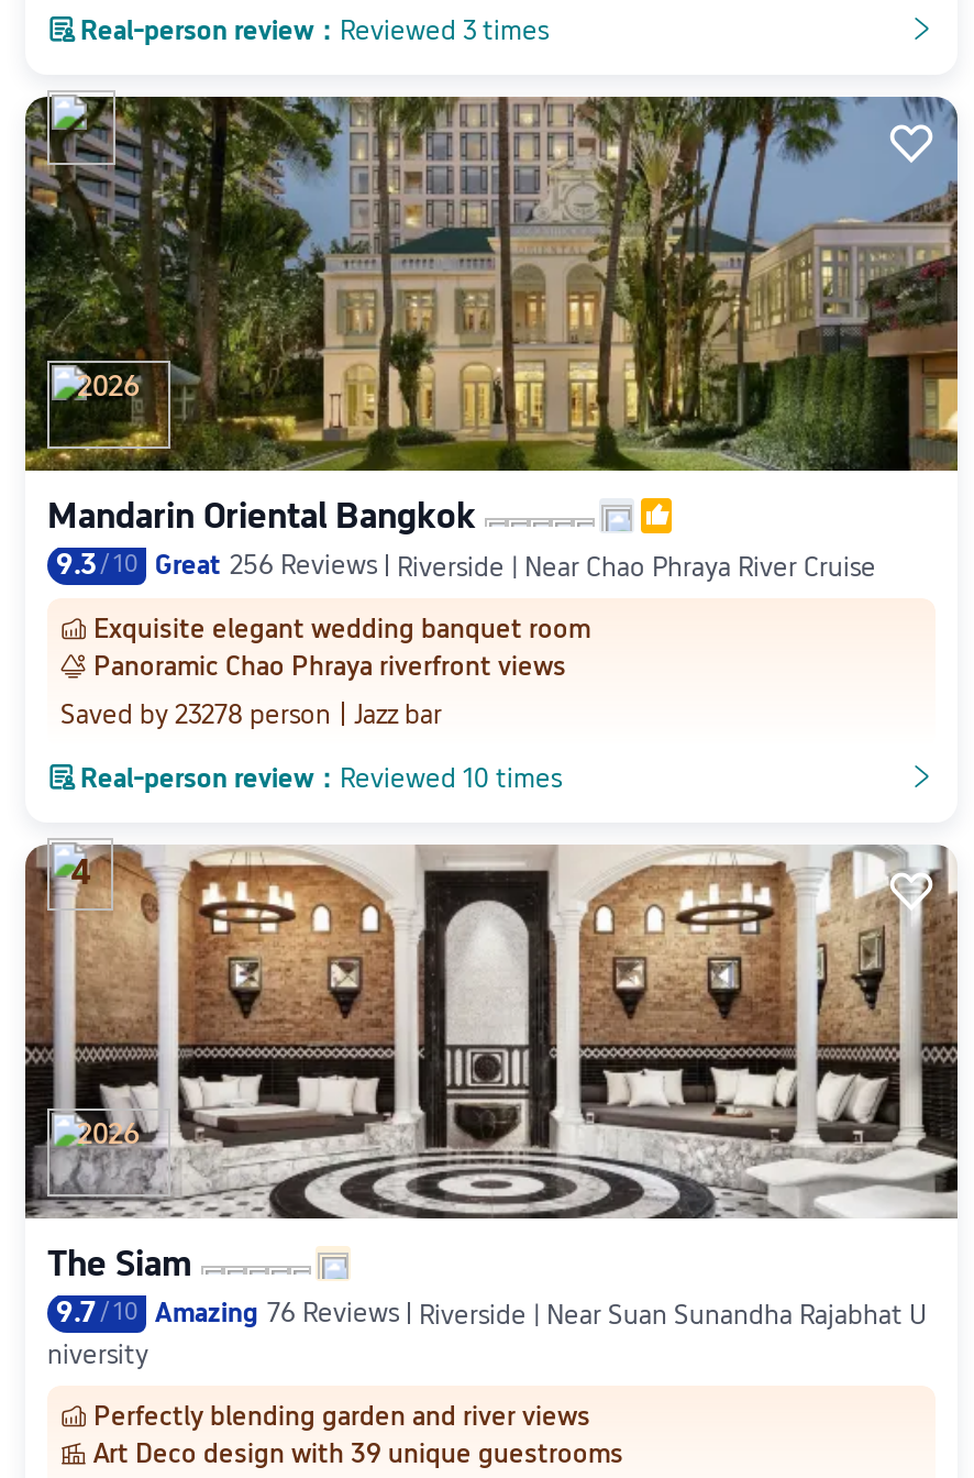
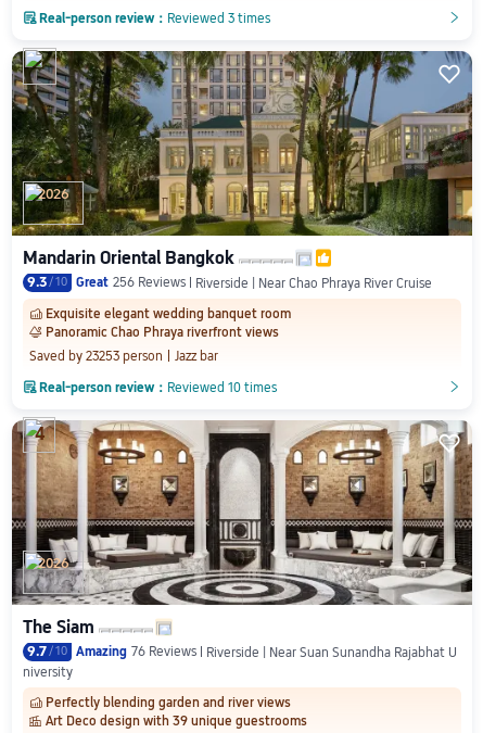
[60,698,331,729] Saved by 23278 person -> [29,348,163,363] Saved by 23253 person

